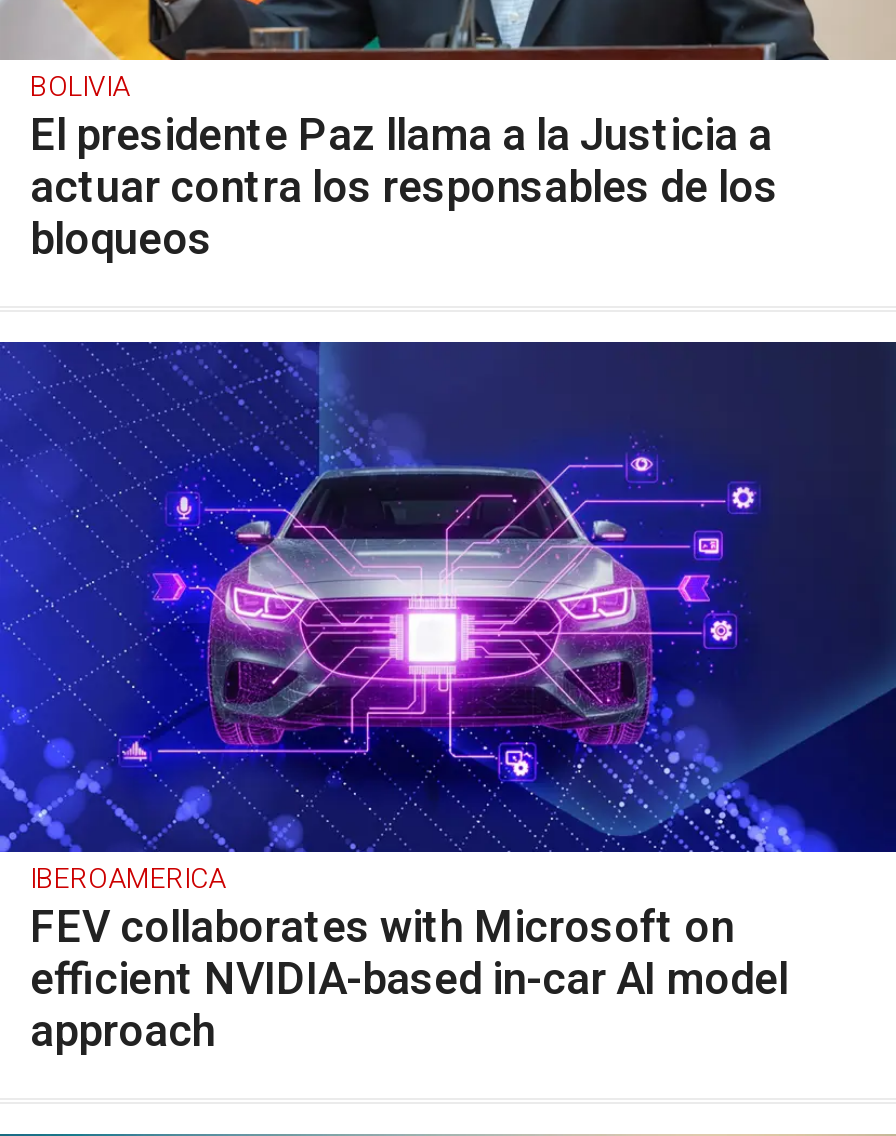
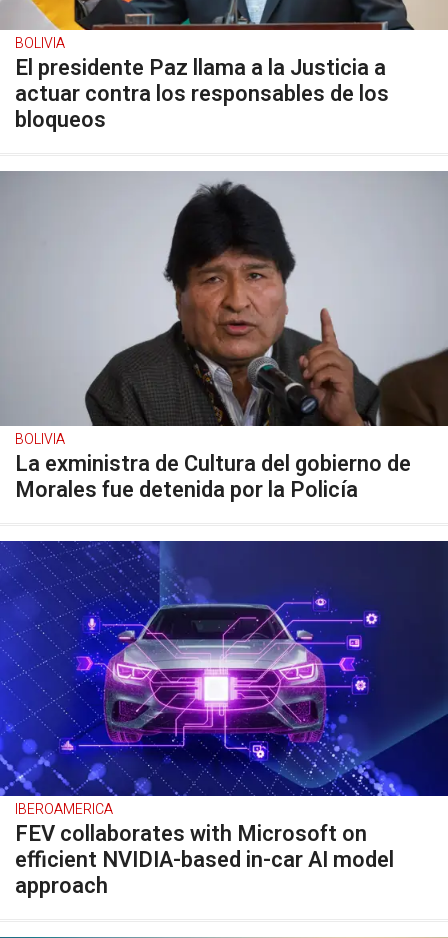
none -> [3,172,445,506] [image] | BOLIVIA | La exministra de Cultura del gobierno de | Morales fue detenida por la Policía

